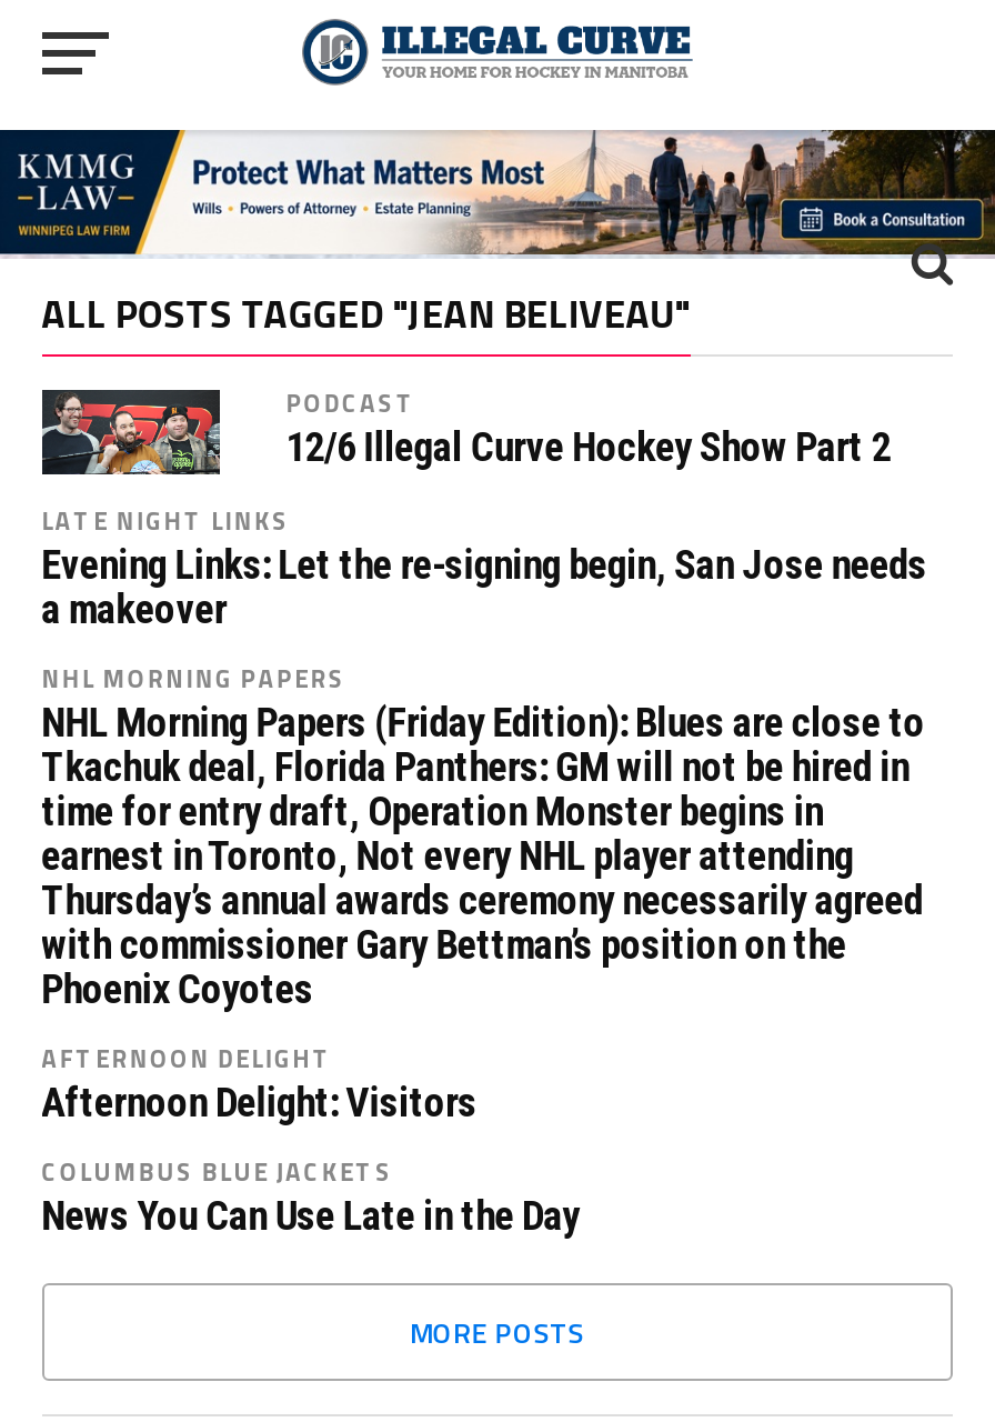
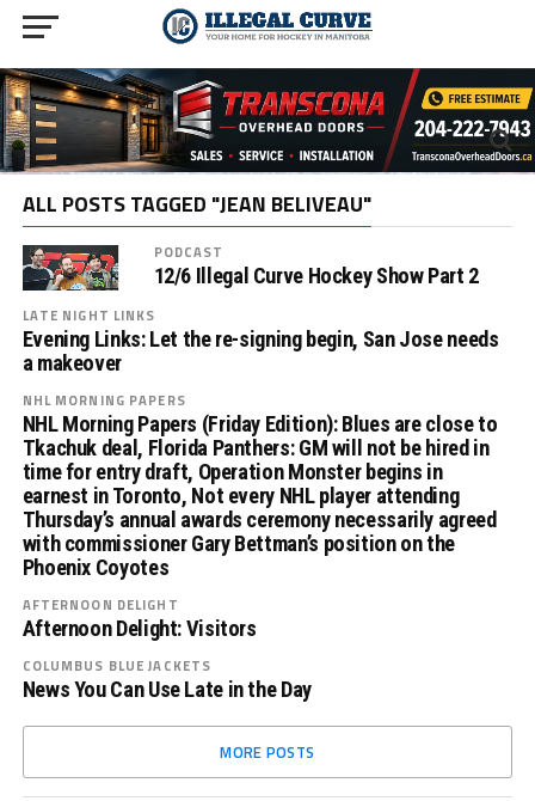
[7,128,988,288] [image] -> [4,67,531,175] [image]

